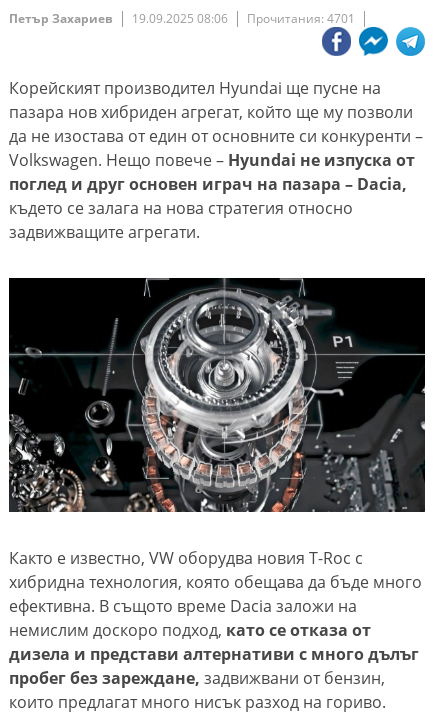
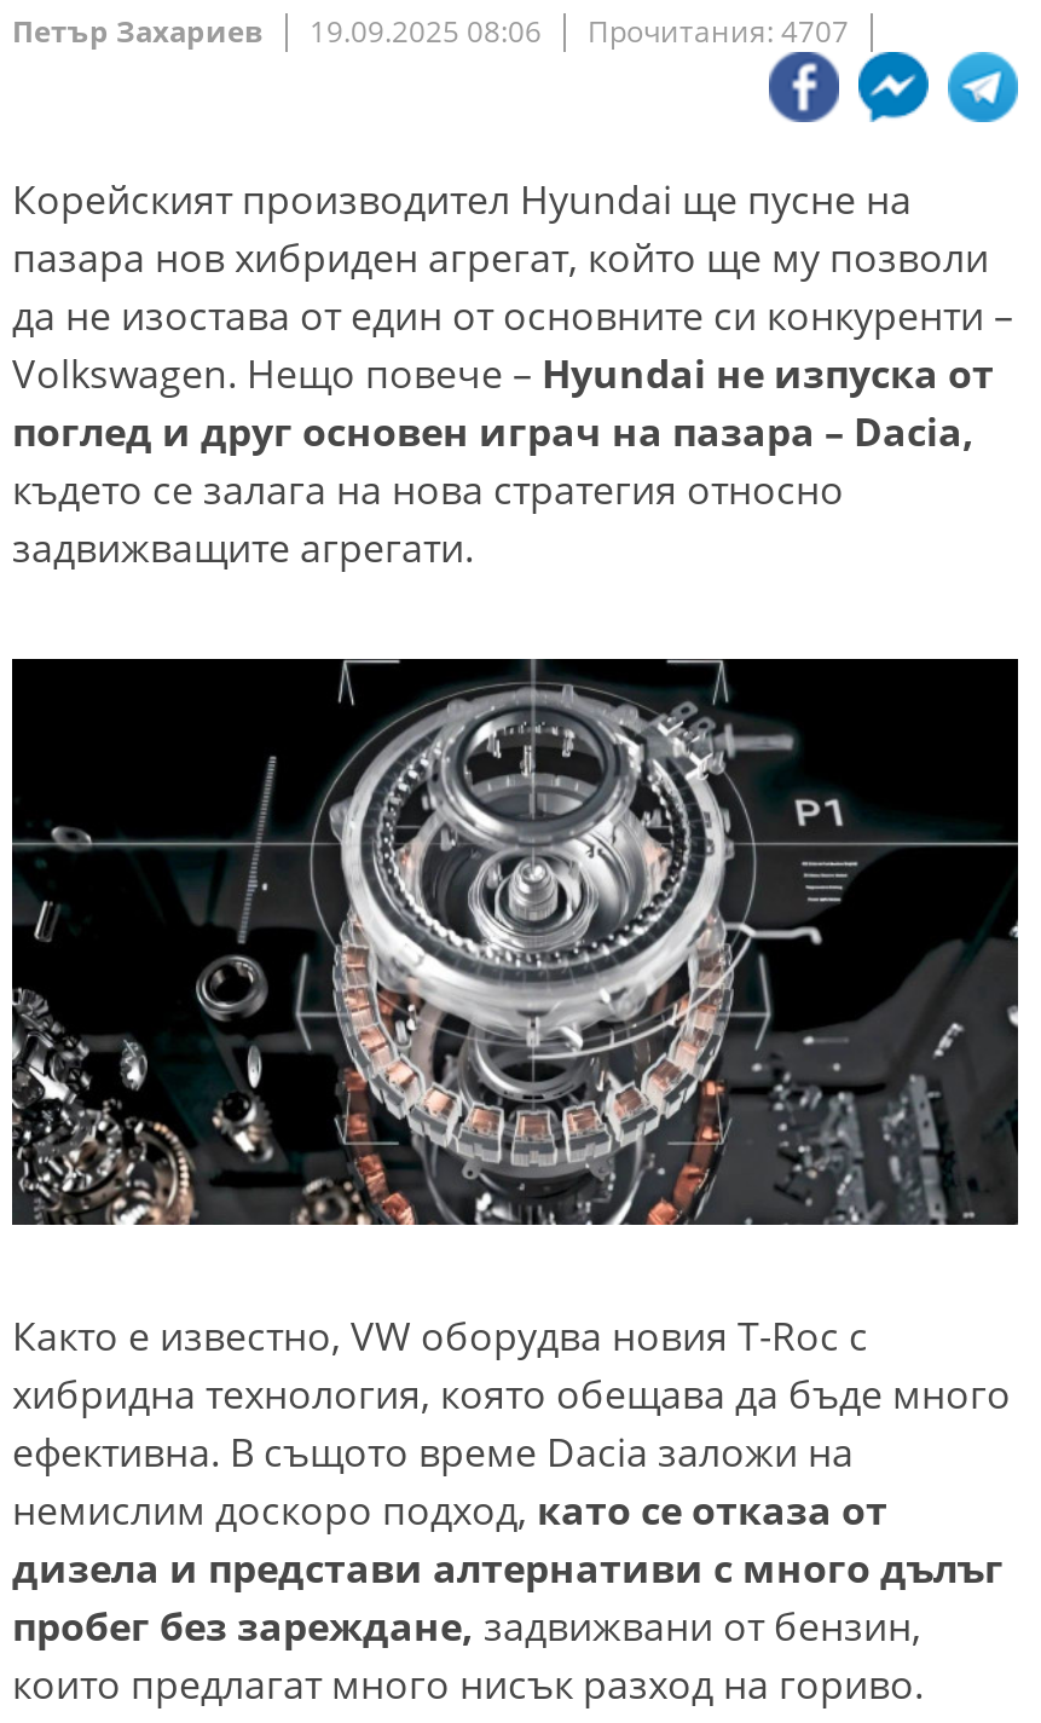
[9,10,355,27] Петър Захариев 19.09.2025 08:06 Прочитания: 4701 -> [12,12,849,53] Петър Захариев 19.09.2025 08:06 Прочитания: 4707

